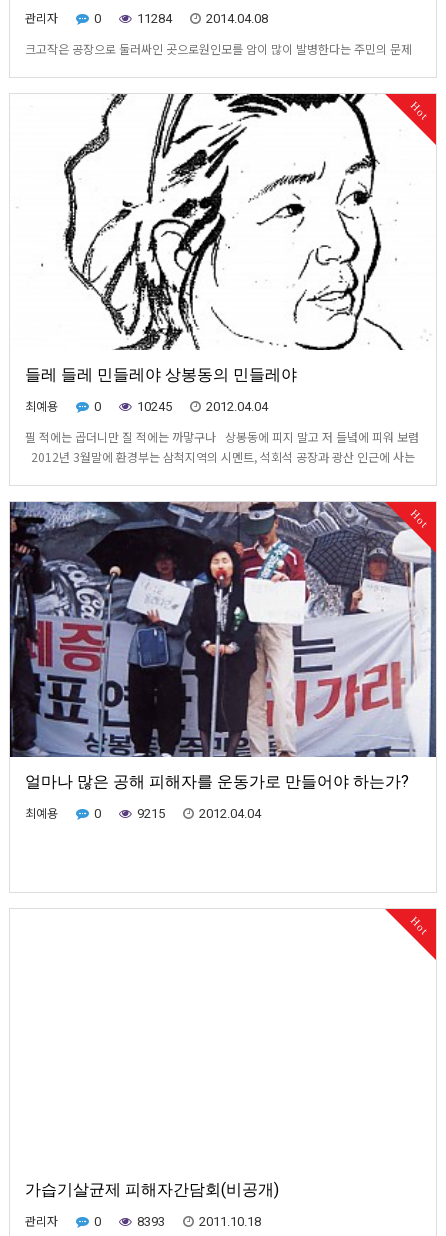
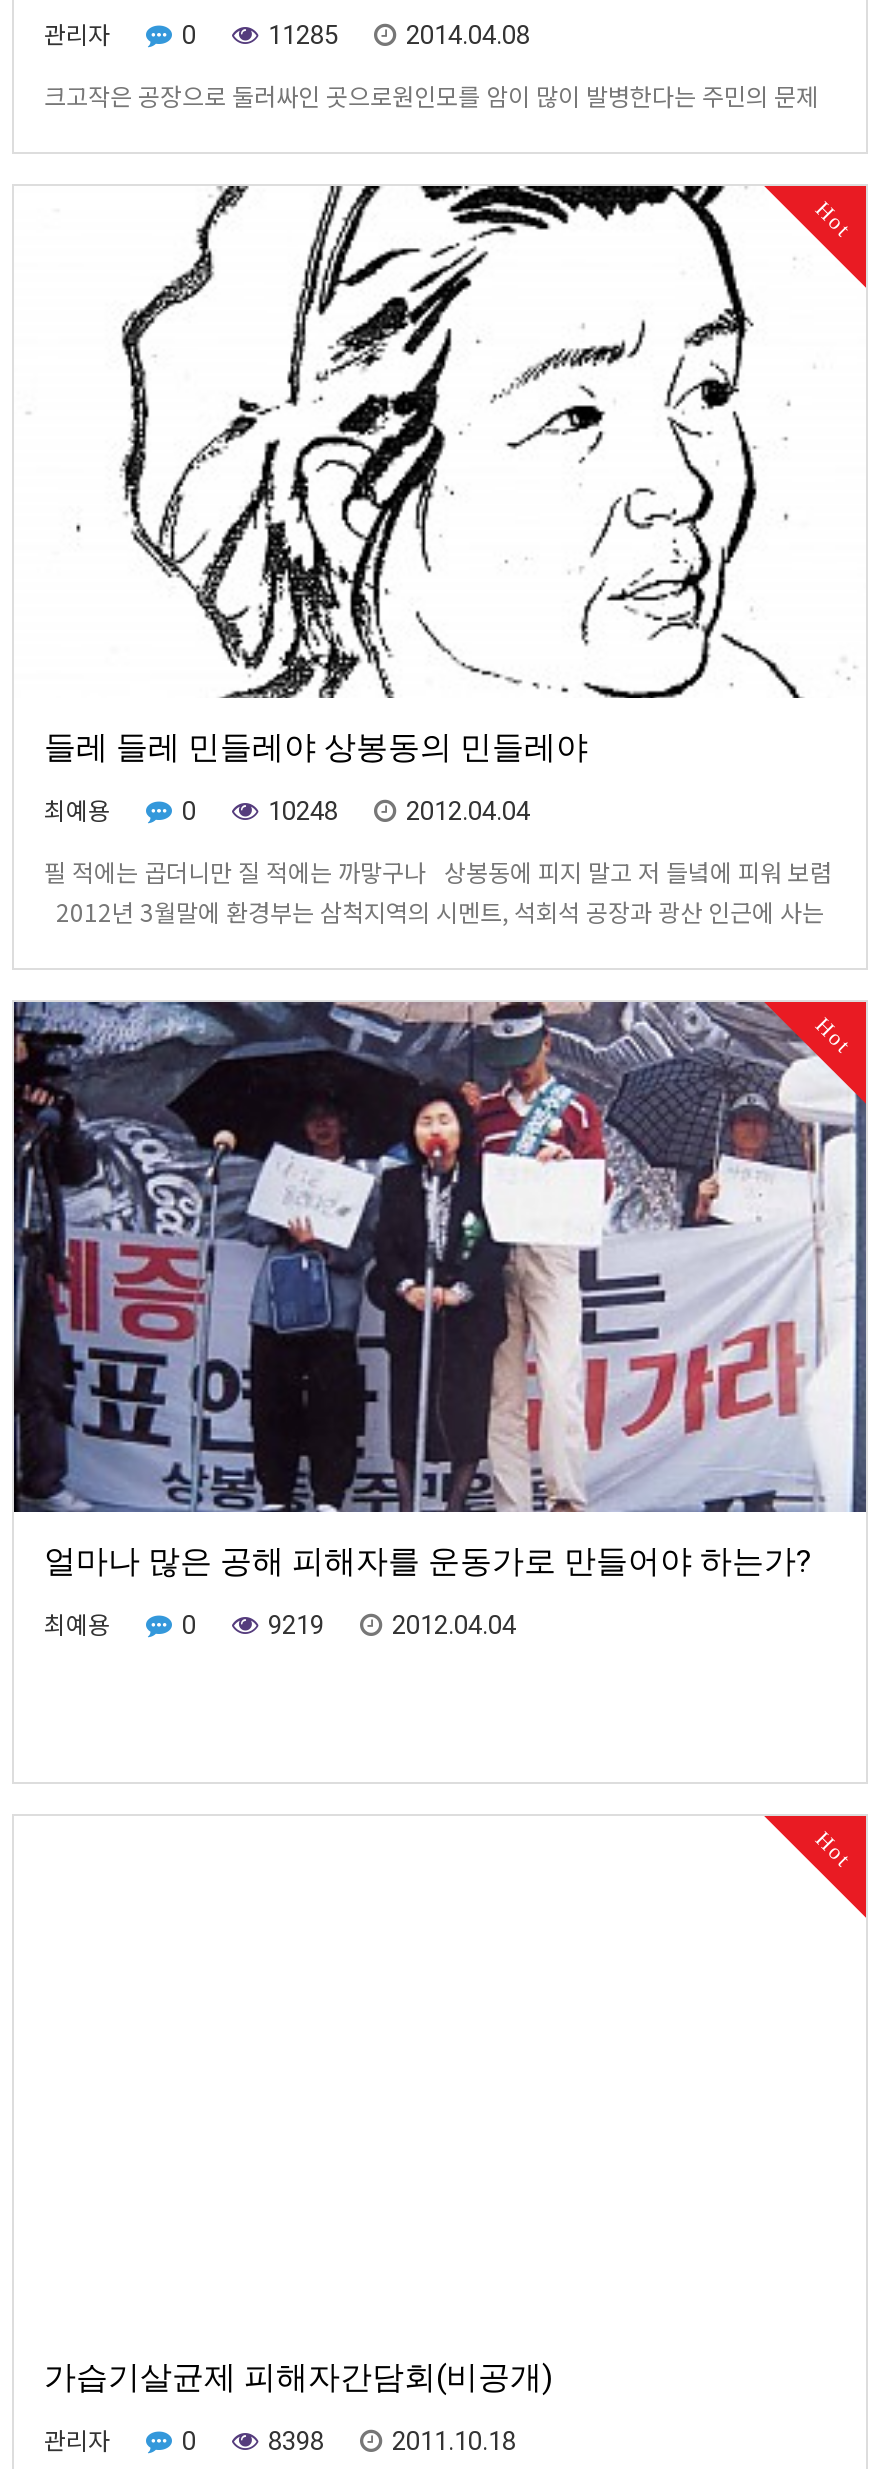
[91,11,268,26] 0 11284 2014.04.08 -> [176,20,530,50] 0 11285 2014.04.08
[91,399,268,414] 0 10245 2012.04.04 -> [176,795,530,825] 0 10248 2012.04.04
[91,806,261,821] 0 9215 2012.04.04 -> [176,1611,516,1641] 0 9219 2012.04.04
[91,1214,261,1229] 0 8393 2011.10.18 -> [176,2426,516,2456] 0 8398 2011.10.18

